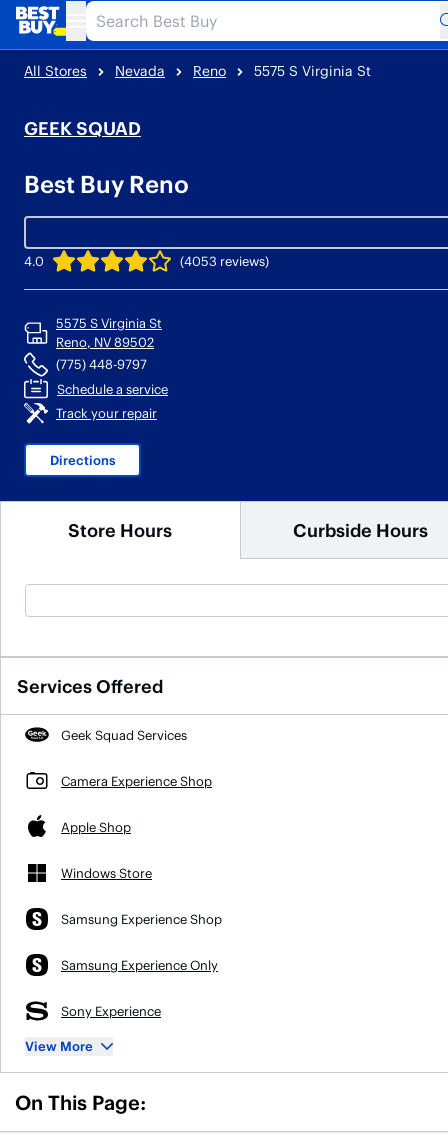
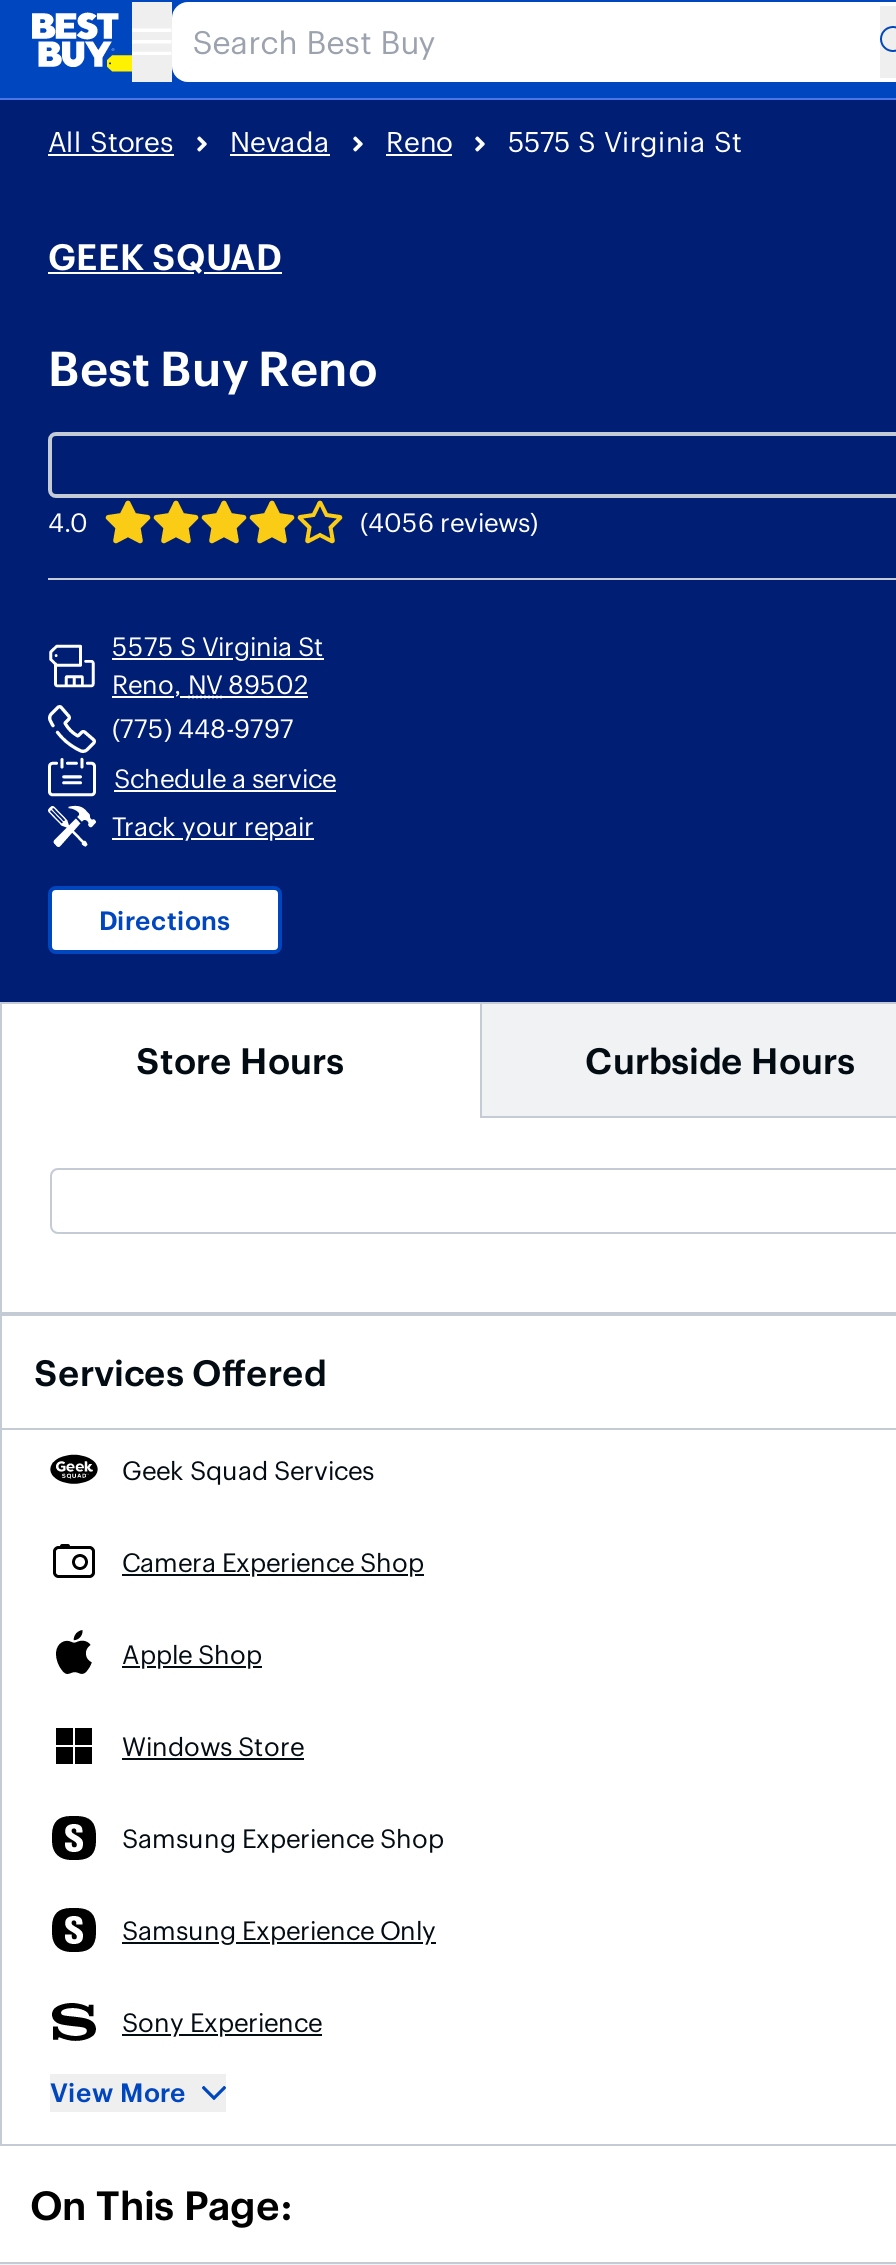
[180,252,269,268] (4053 reviews) -> [360,505,538,537] (4056 reviews)

